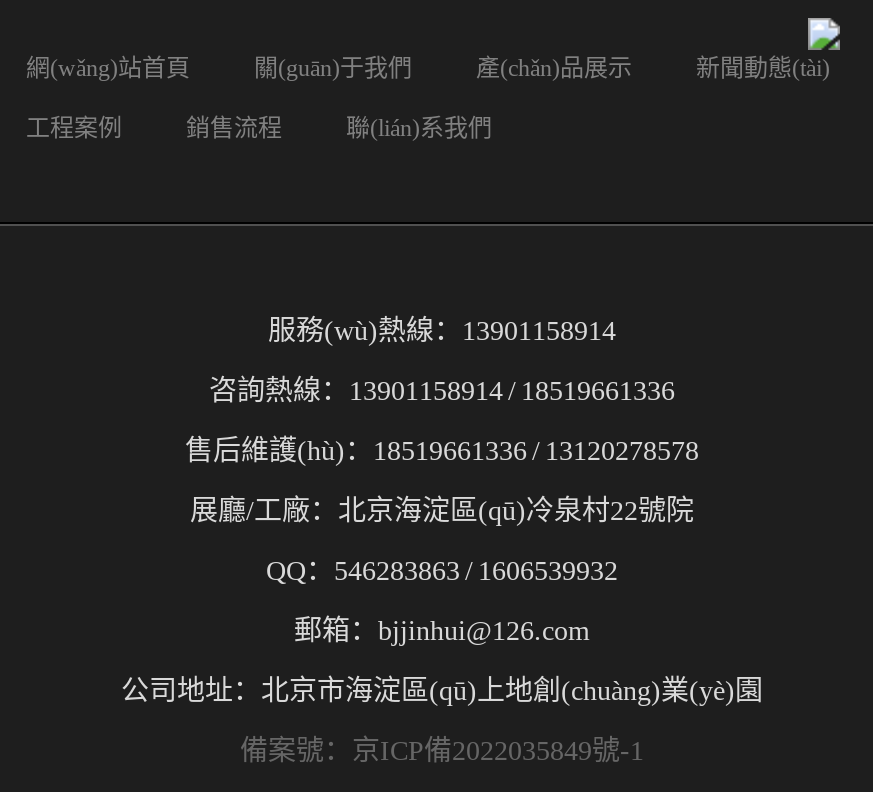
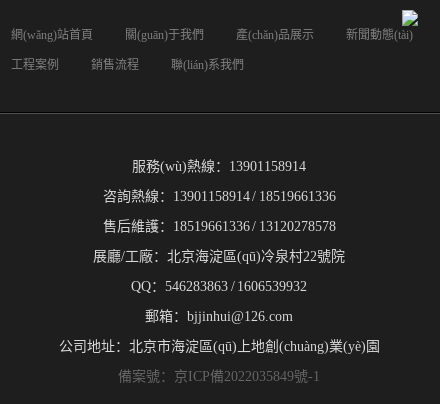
[185,435,699,465] 售后維護(hù)：18519661336 / 13120278578 -> [102,219,335,234] 售后維護：18519661336 / 13120278578

